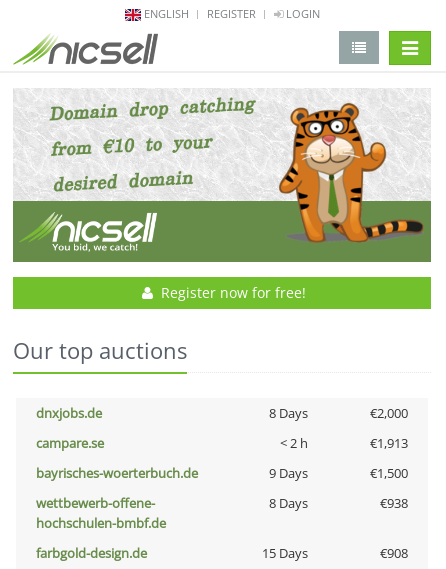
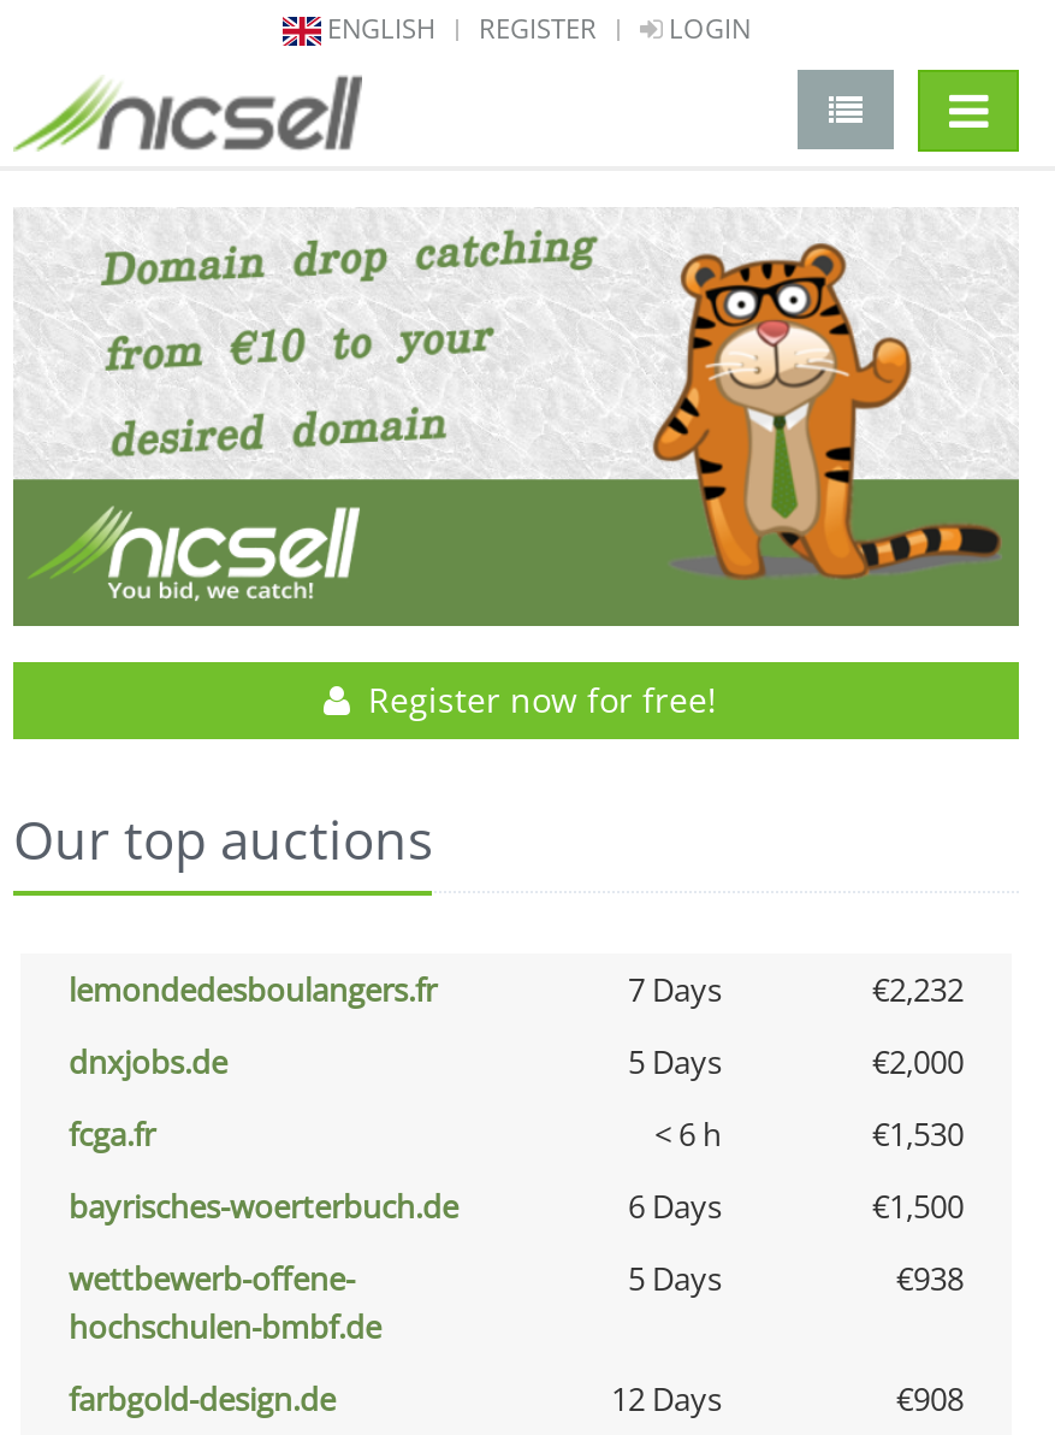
none -> [69,968,964,1012] lemondedesboulangers.fr | 7 Days | €2,232
[268,404,307,422] 8 Days -> [628,1041,722,1084] 5 Days
[36,434,408,452] campare.se | < 2 h | €1,913 -> [69,1113,964,1156] fcga.fr | < 6 h | €1,530
[268,464,307,482] 9 Days -> [628,1185,722,1228] 6 Days
[268,494,307,512] 8 Days -> [628,1257,722,1301] 5 Days
[261,544,307,562] 15 Days -> [611,1378,722,1421] 12 Days

